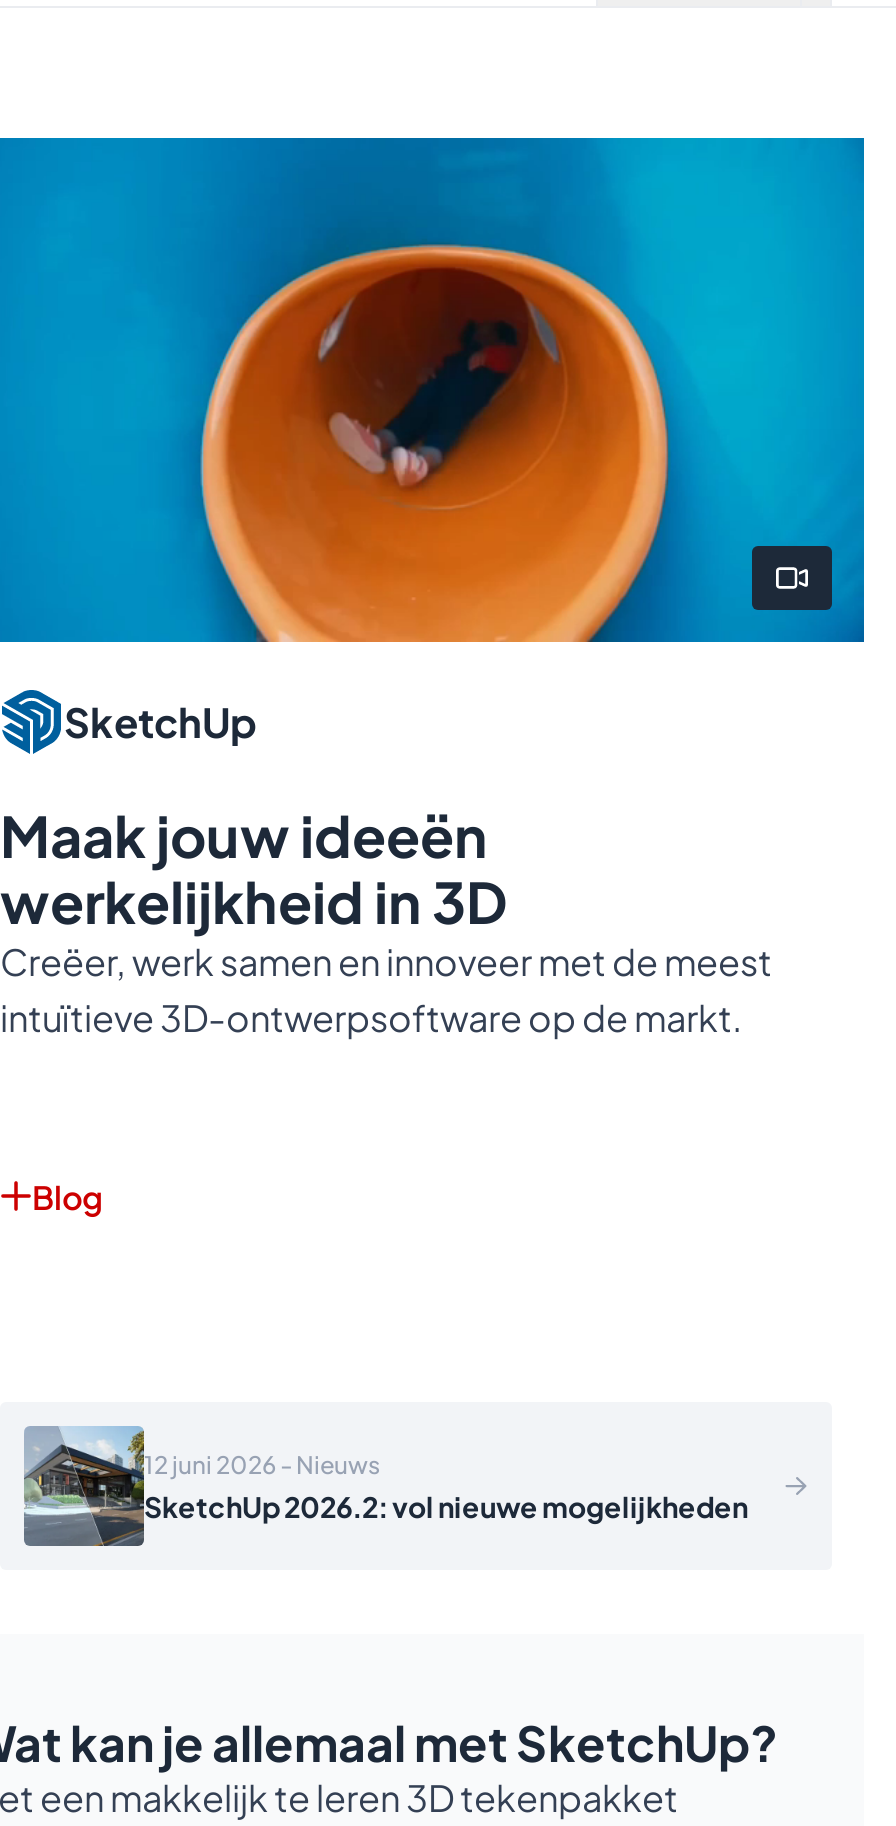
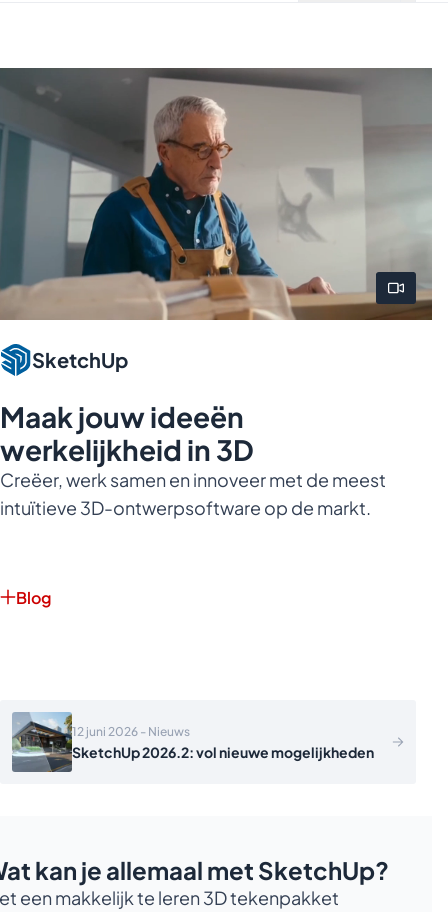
[6,136,866,644] [image] -> [3,67,433,321] [image]

